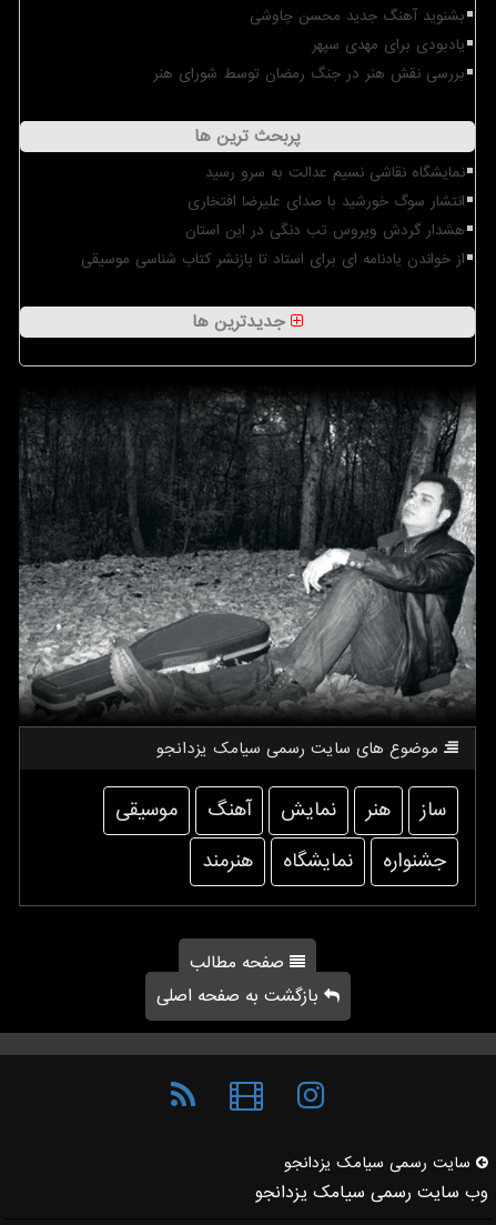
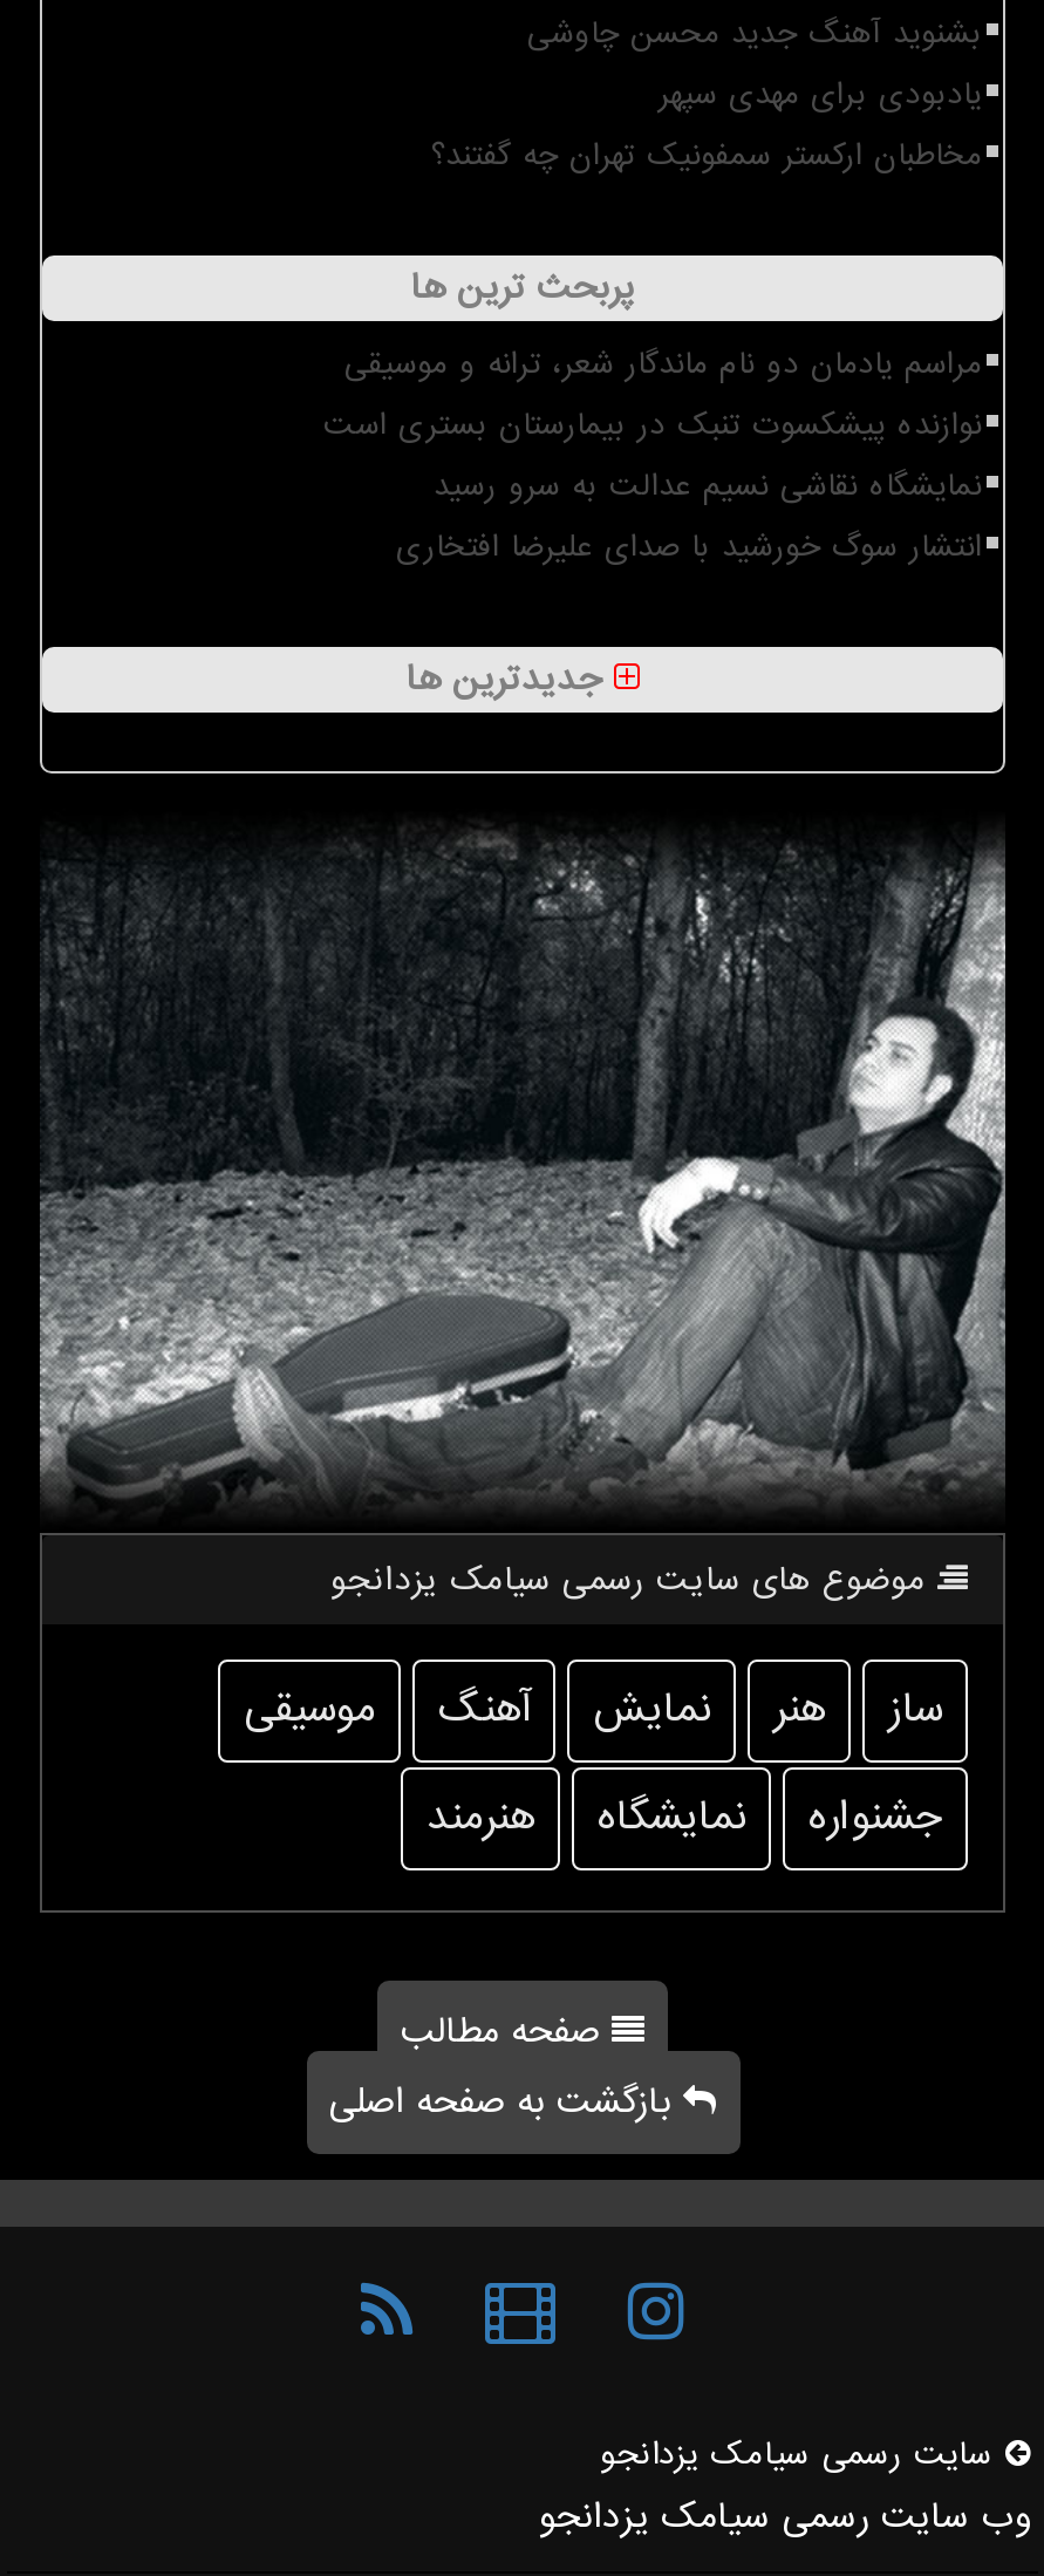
[153,63,465,84] بررسی نقش هنر در جنگ رمضان توسط شورای هنر -> [431,133,982,177] مخاطبان ارکستر سمفونیک تهران چه گفتند؟
none -> [323,341,982,447] مراسم یادمان دو نام ماندگار شعر، ترانه و موسیقی | نوازنده پیشکسوت تنبک در بیمارستان بستری است
moved [188,162,465,212] -> [396,463,982,569]: نمایشگاه نقاشی نسیم عدالت به سرو رسید | انتشار سوگ خورشید با صدای علیرضا افتخاری
[81,219,465,269] هشدار گردش ویروس تب دنگی در این استان | از خواندن یادنامه ای برای استاد تا بازنشر کتاب شناسی موسیقی -> none

